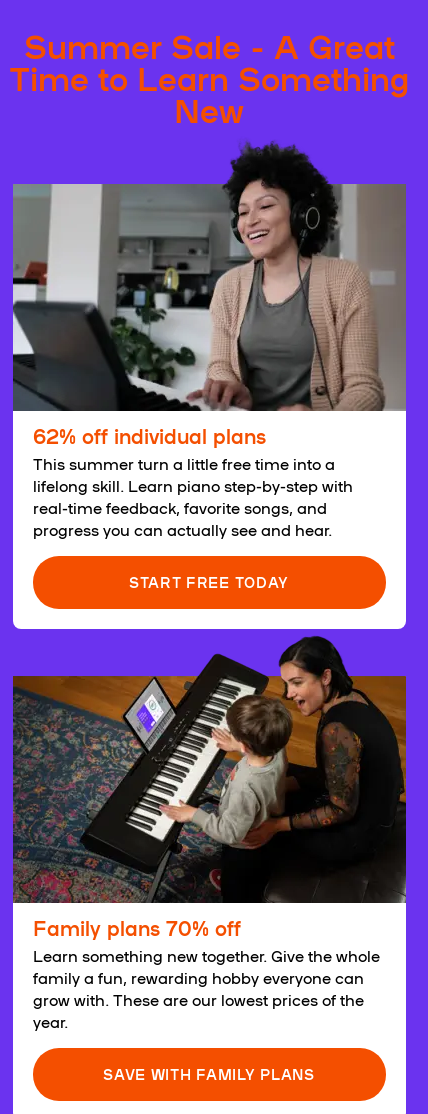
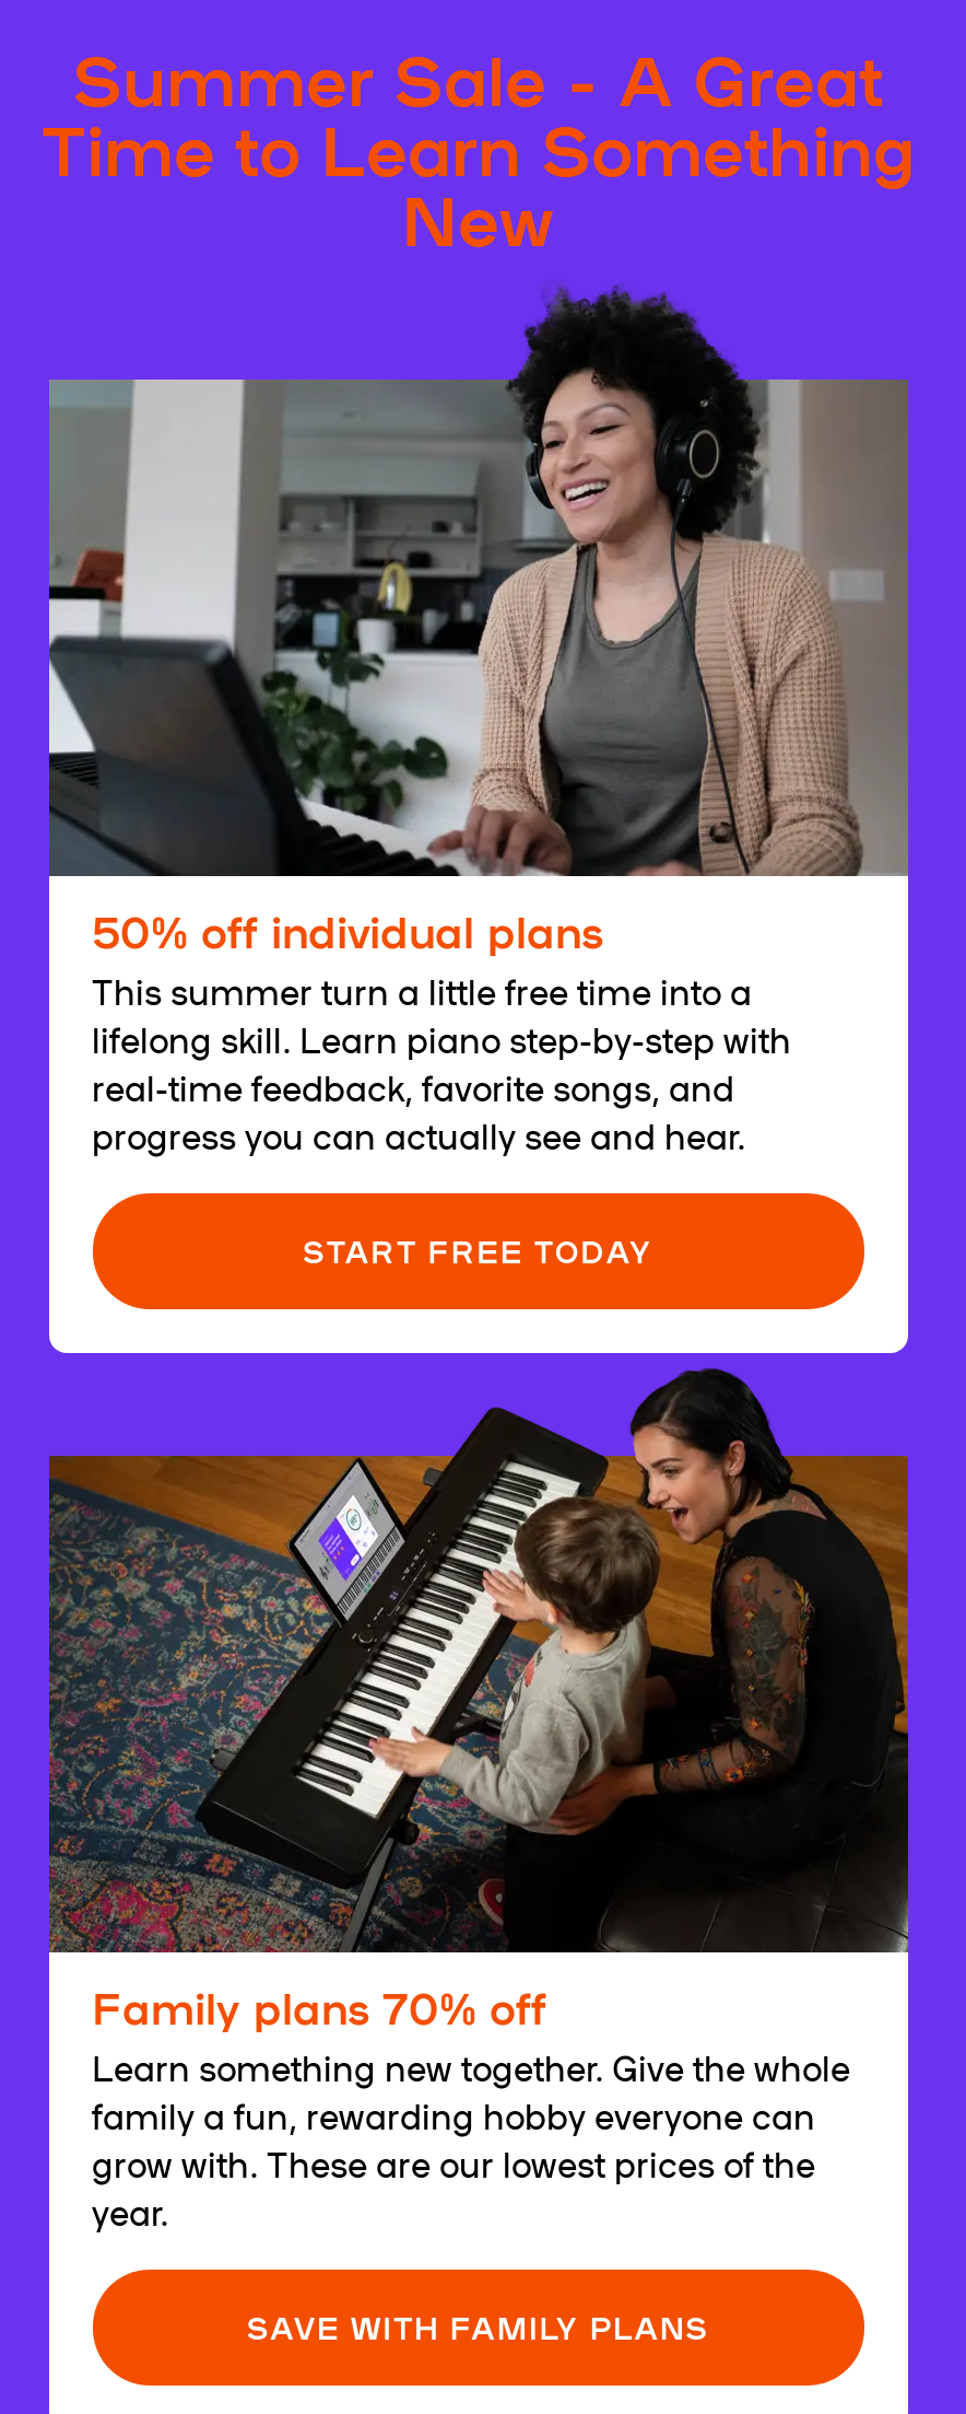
[32,420,265,448] 62% off individual plans -> [92,897,603,958] 50% off individual plans

